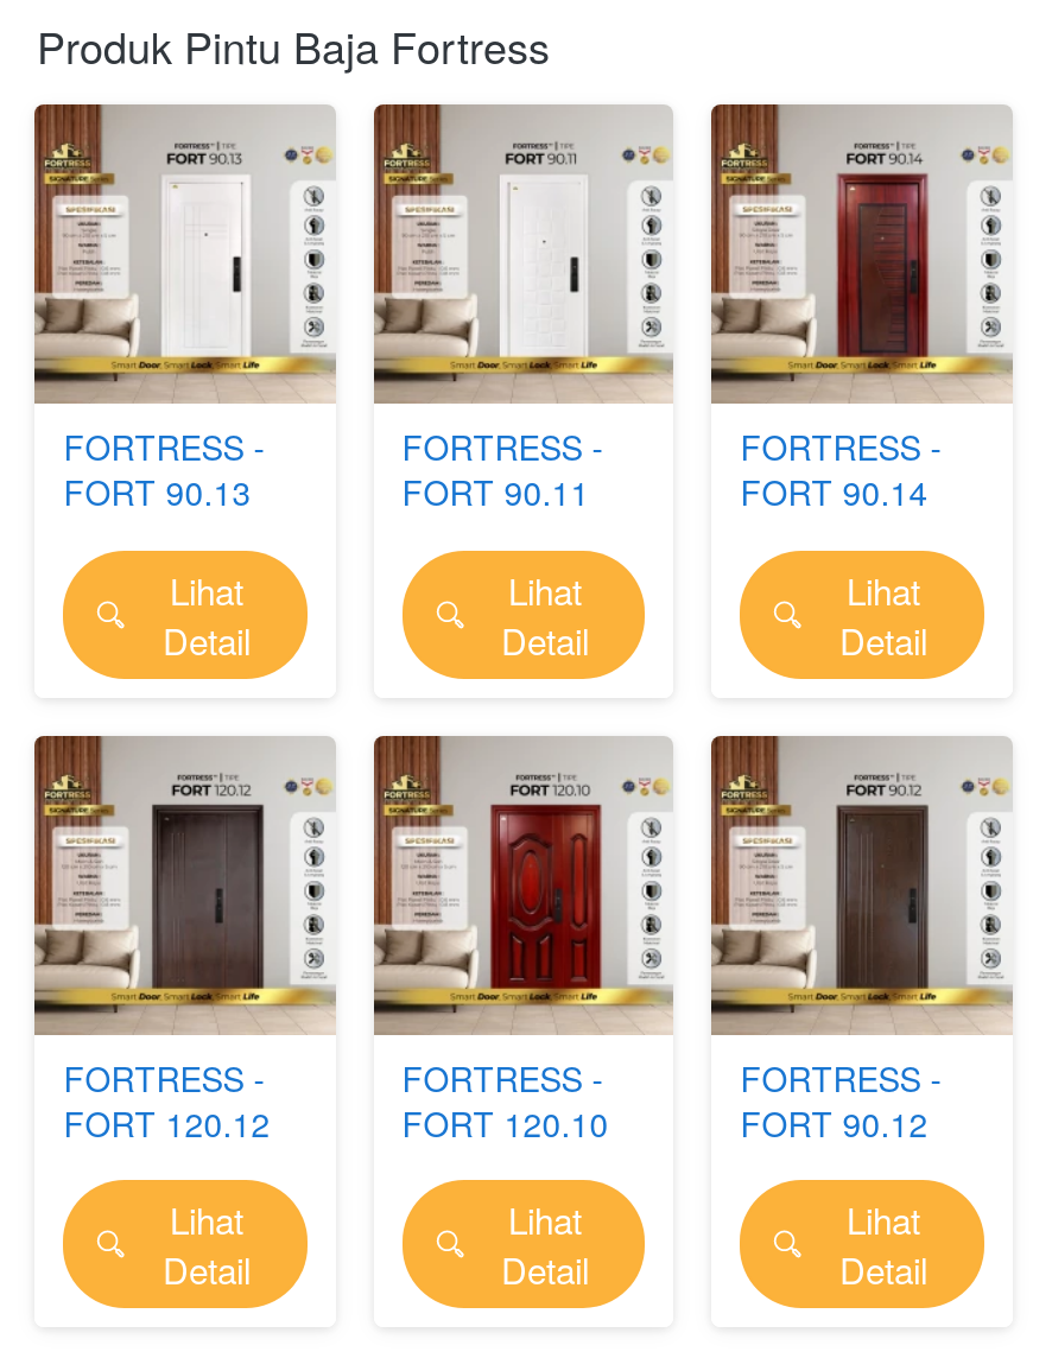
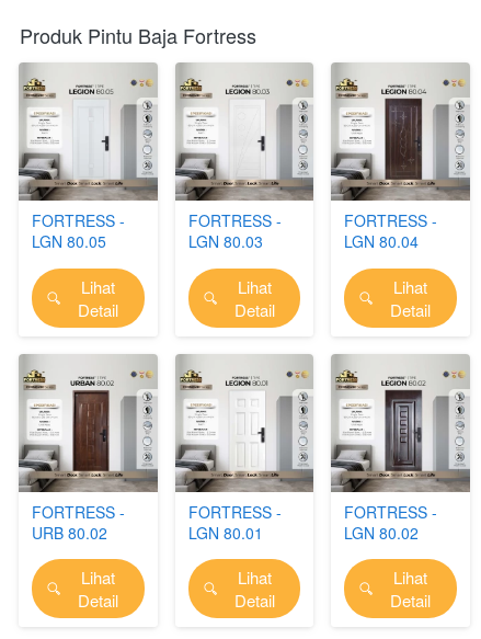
[34,102,336,516] [image] | FORT 90.13 -> [19,62,158,253] [image] | LGN 80.05
[374,102,673,516] [image] | FORT 90.11 -> [175,62,313,253] [image] | LGN 80.03
[711,102,1013,516] [image] | FORT 90.14 -> [331,62,470,253] [image] | LGN 80.04
[34,734,336,1147] [image] | FORT 120.12 -> [19,354,158,544] [image] | URB 80.02
[374,734,673,1147] [image] | FORT 120.10 -> [175,354,313,544] [image] | LGN 80.01
[711,734,1013,1147] [image] | FORT 90.12 -> [331,354,471,544] [image] | LGN 80.02

